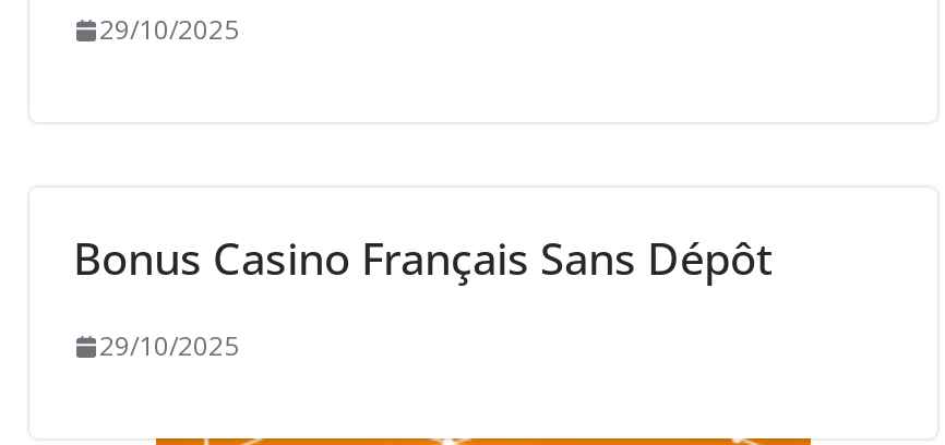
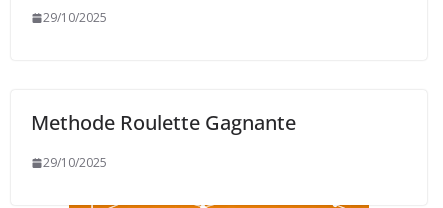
[73,230,774,289] Bonus Casino Français Sans Dépôt -> [31,109,296,136] Methode Roulette Gagnante

